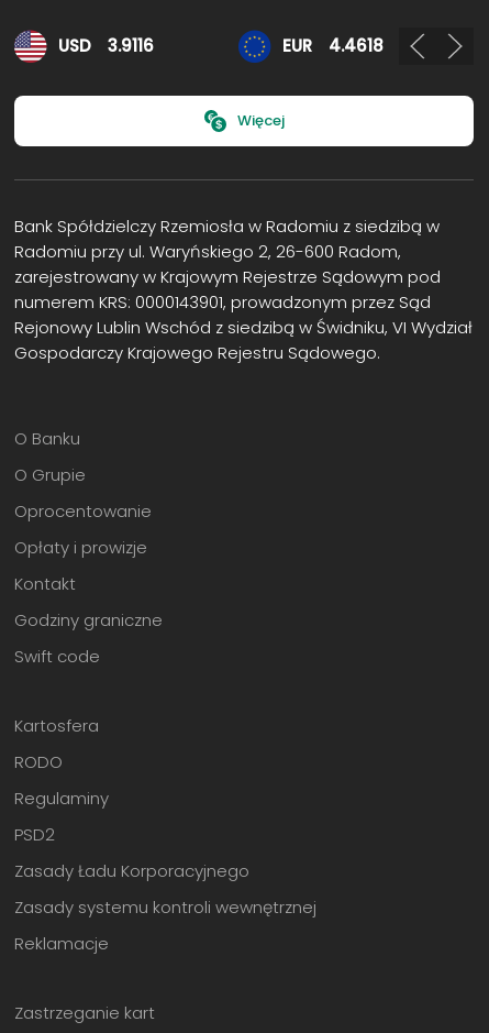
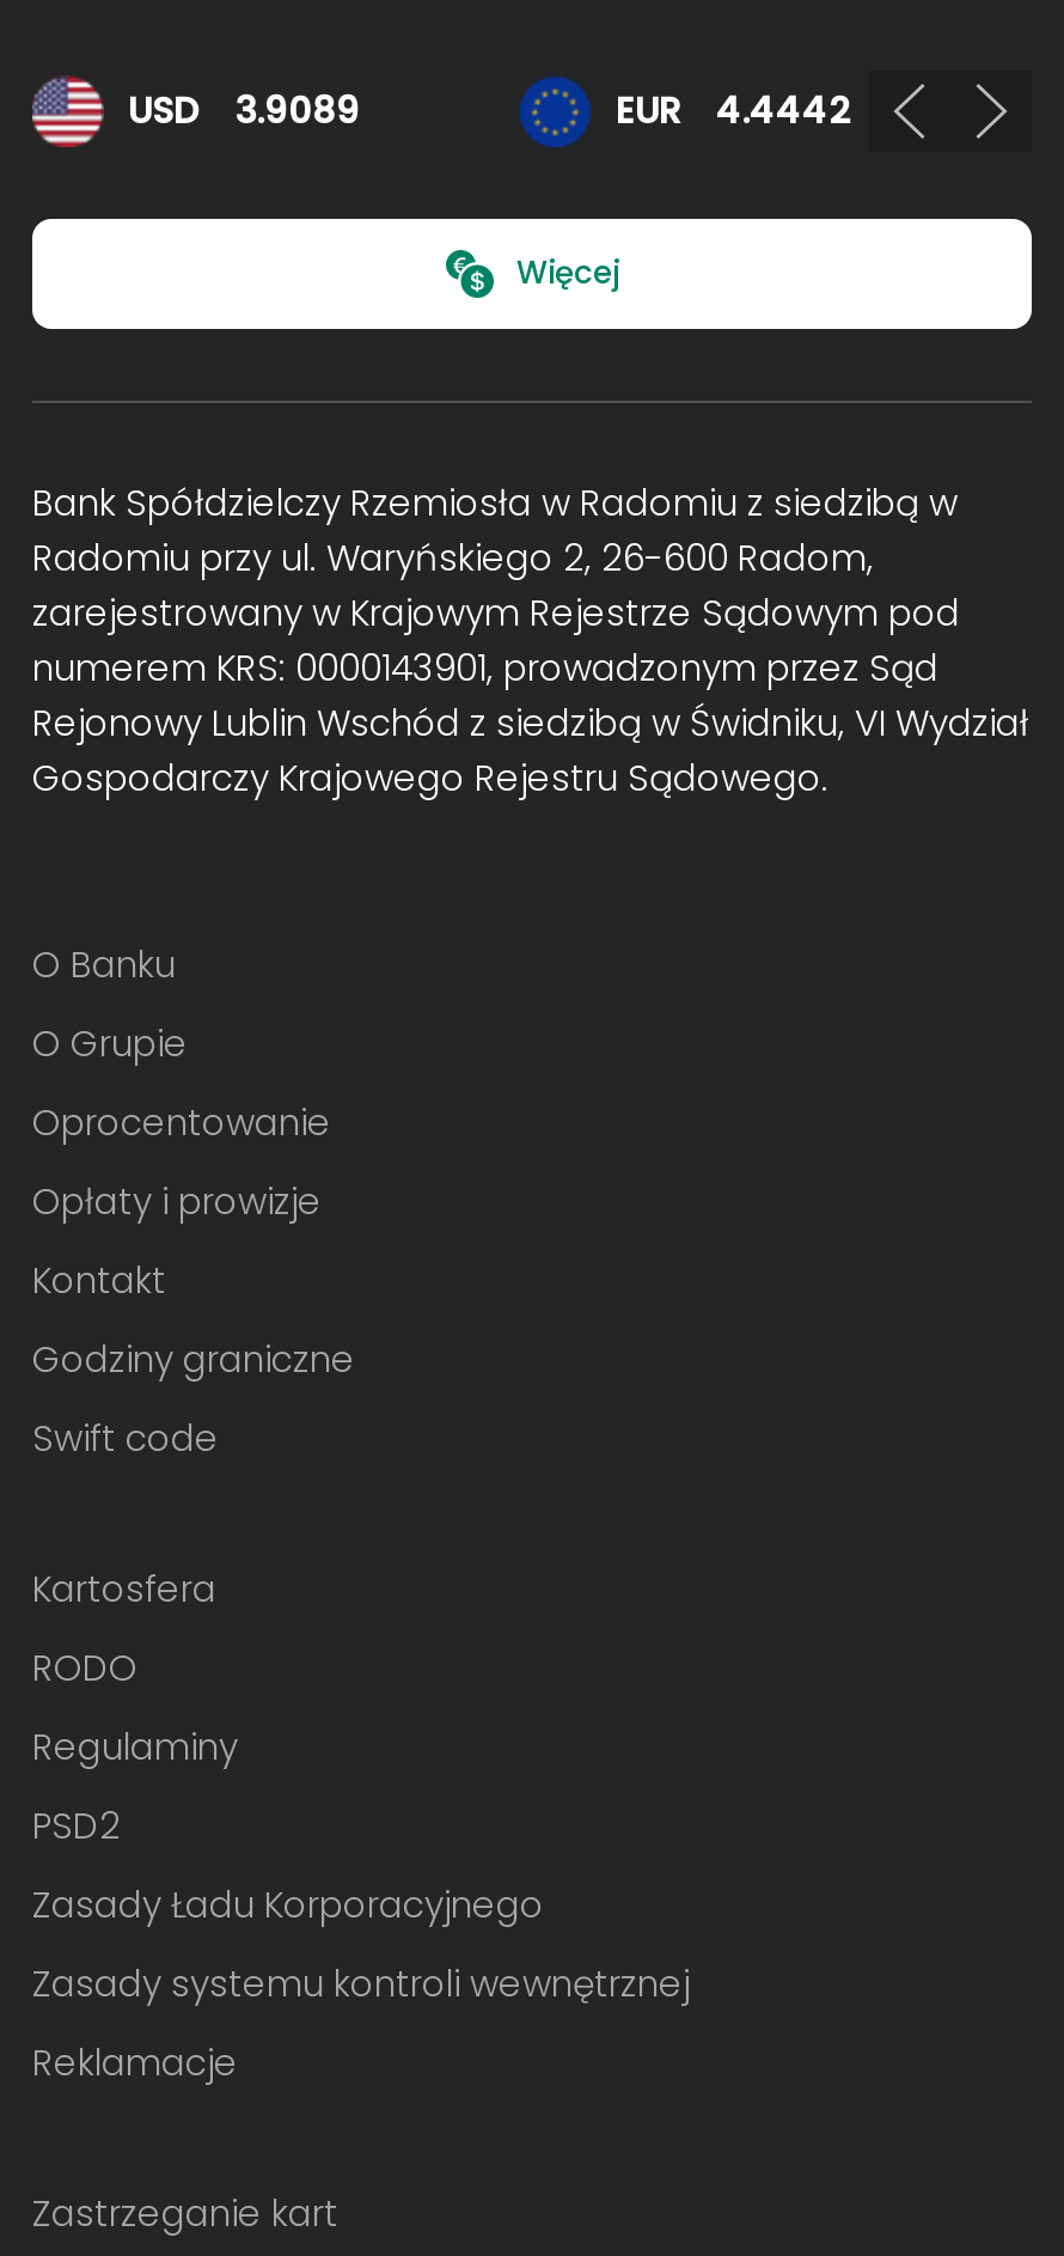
[108,34,154,58] 3.9116 -> [236,86,360,136] 3.9089
[282,34,384,58] EUR 4.4618 -> [616,86,850,136] EUR 4.4442

